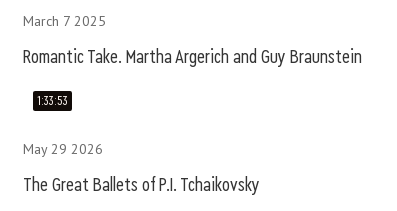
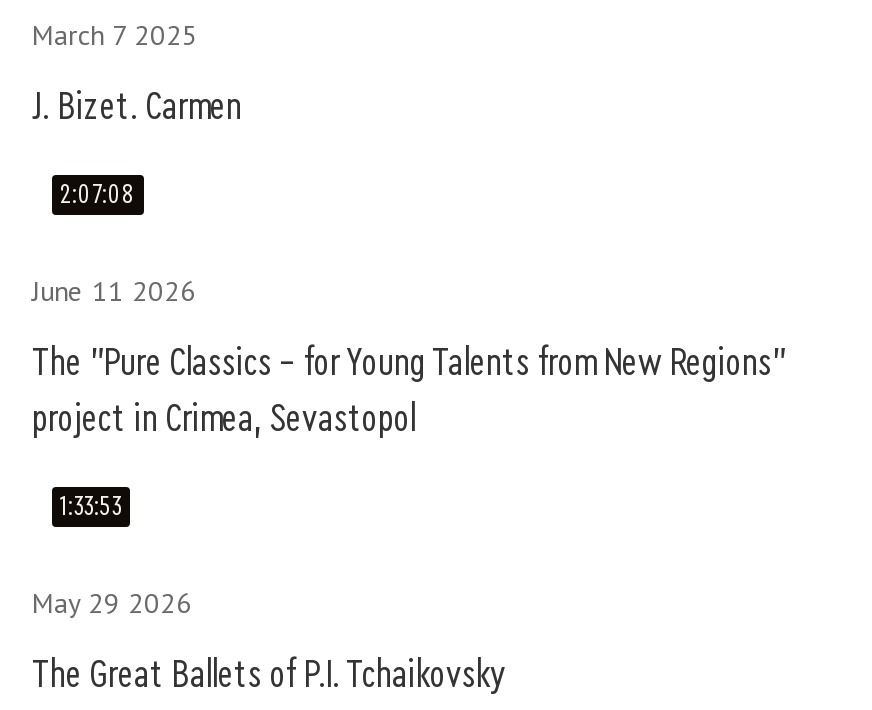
[23,47,362,67] Romantic Take. Martha Argerich and Guy Braunstein -> [32,87,786,439] J. Bizet. Carmen | 2:07:08 | June 11 2026 | The "Pure Classics – for Young Talents from New Regions" | project in Crimea, Sevastopol

